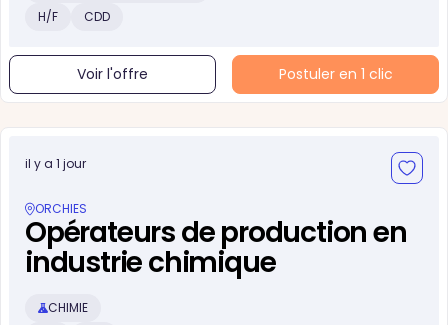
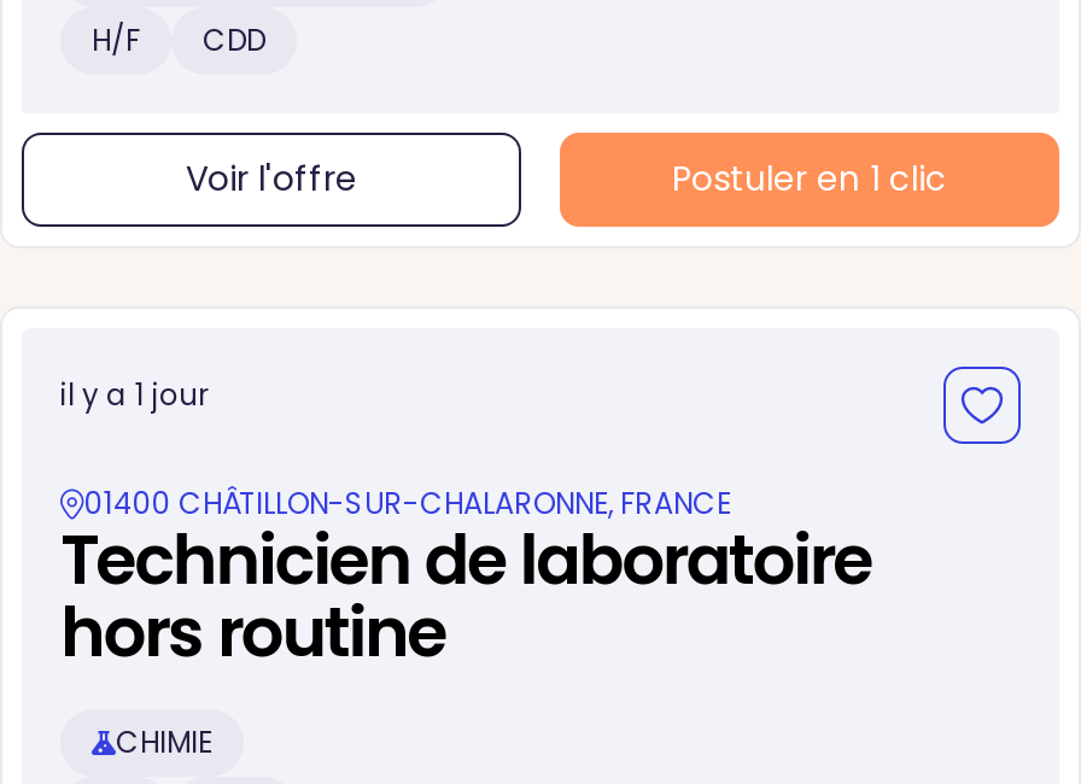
[25,200,407,282] ORCHIES | Opérateurs de production en | industrie chimique -> [60,482,871,680] 01400 CHÂTILLON-SUR-CHALARONNE, FRANCE | Technicien de laboratoire | hors routine

